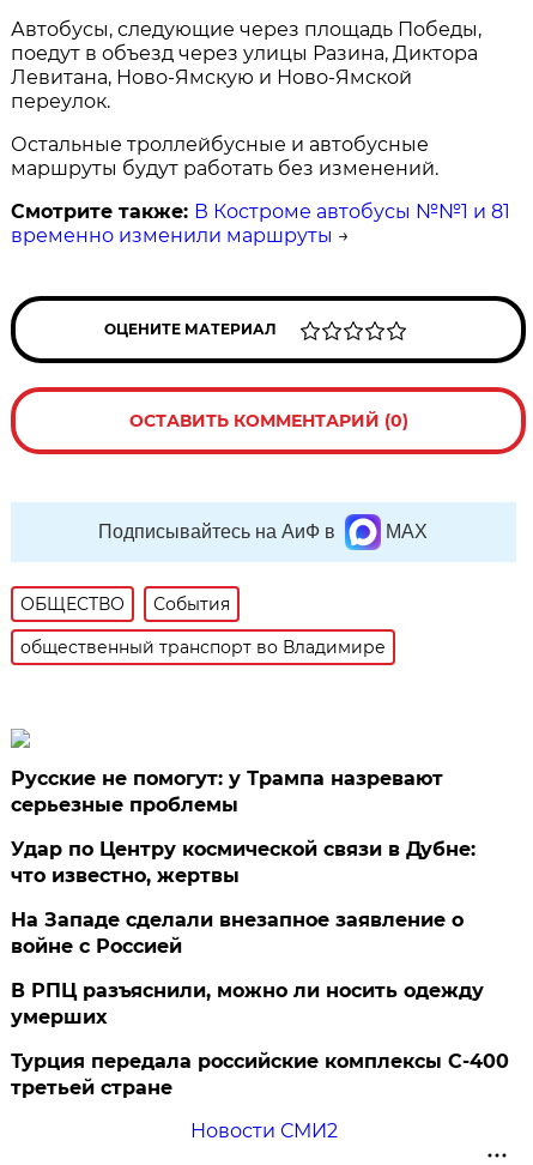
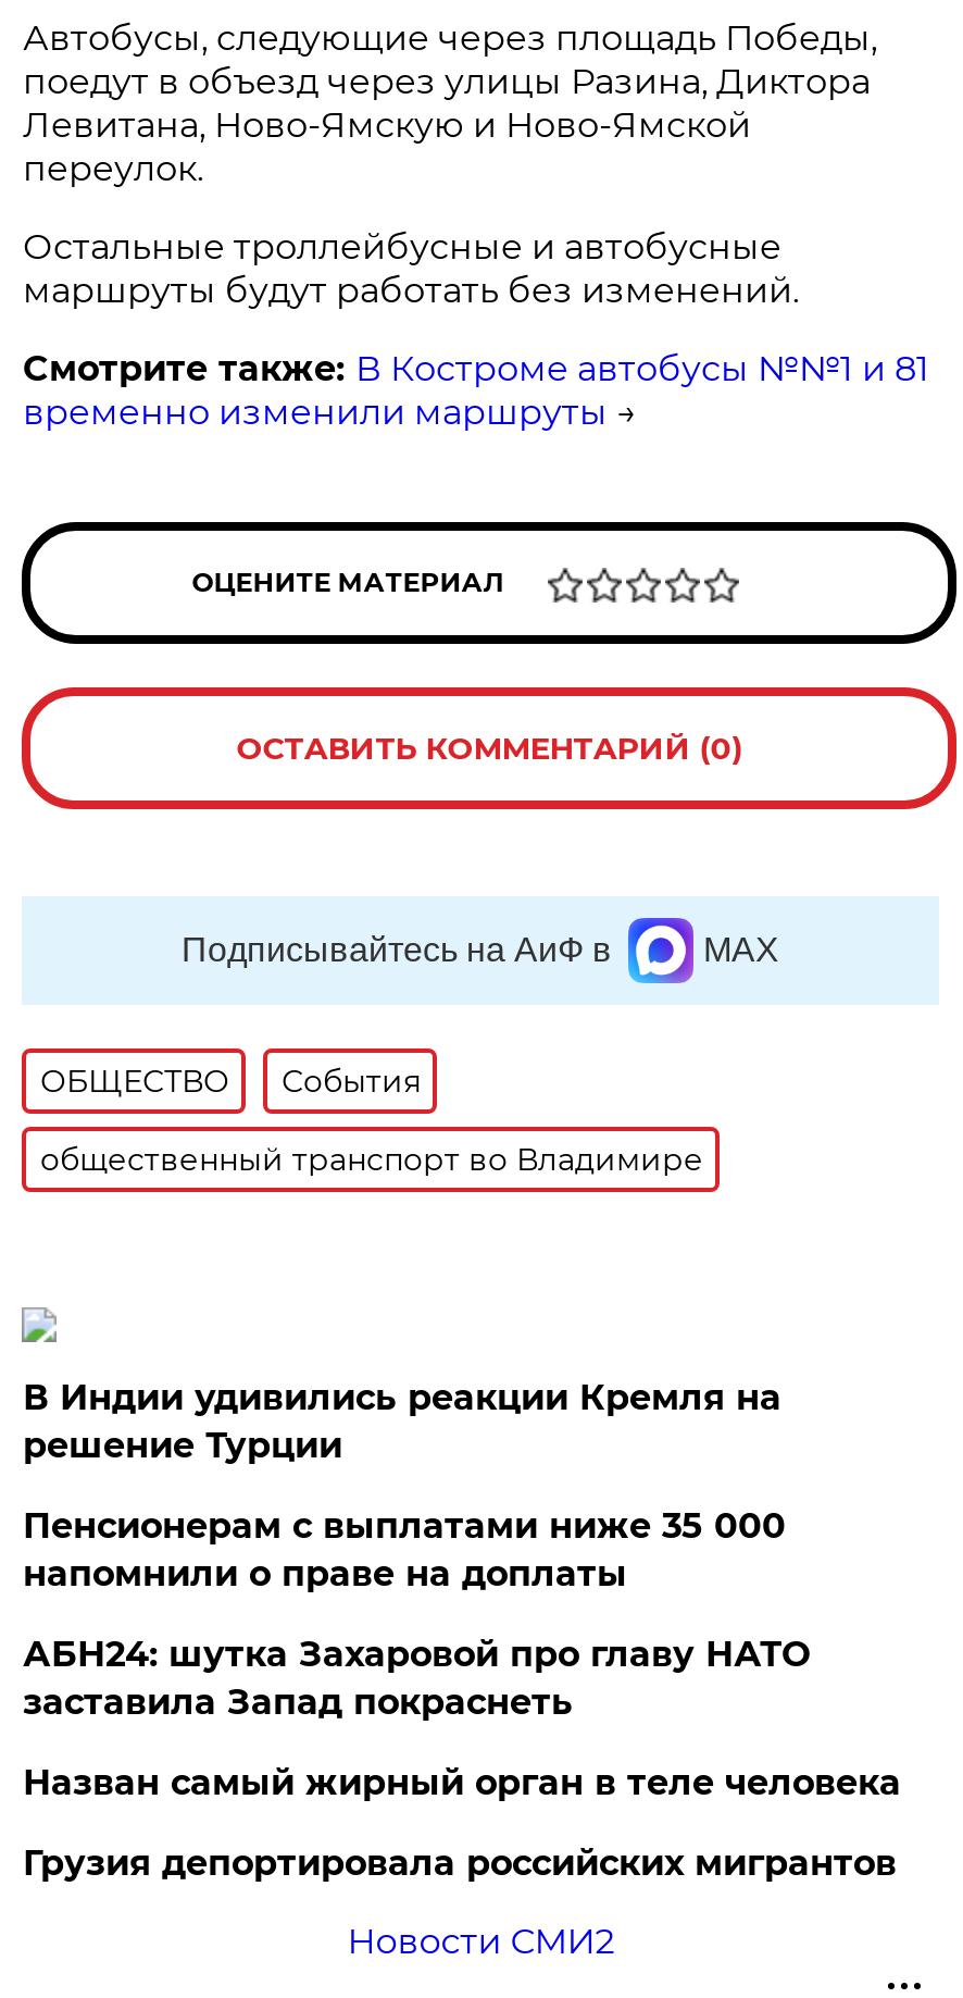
[11,767,444,816] Русские не помогут: у Трампа назревают | серьезные проблемы -> [23,1377,781,1466] В Индии удивились реакции Кремля на | решение Турции
[11,838,476,887] Удар по Центру космической связи в Дубне: | что известно, жертвы -> [23,1505,786,1594] Пенсионерам с выплатами ниже 35 000 | напомнили о праве на доплаты
[11,908,464,958] На Западе сделали внезапное заявление о | войне с Россией -> [23,1633,810,1723] АБН24: шутка Захаровой про главу НАТО | заставила Запад покраснеть
[11,979,484,1028] В РПЦ разъяснили, можно ли носить одежду | умерших -> [23,1762,901,1803] Назван самый жирный орган в теле человека
[11,1050,510,1099] Турция передала российские комплексы С-400 | третьей стране -> [23,1842,896,1884] Грузия депортировала российских мигрантов

